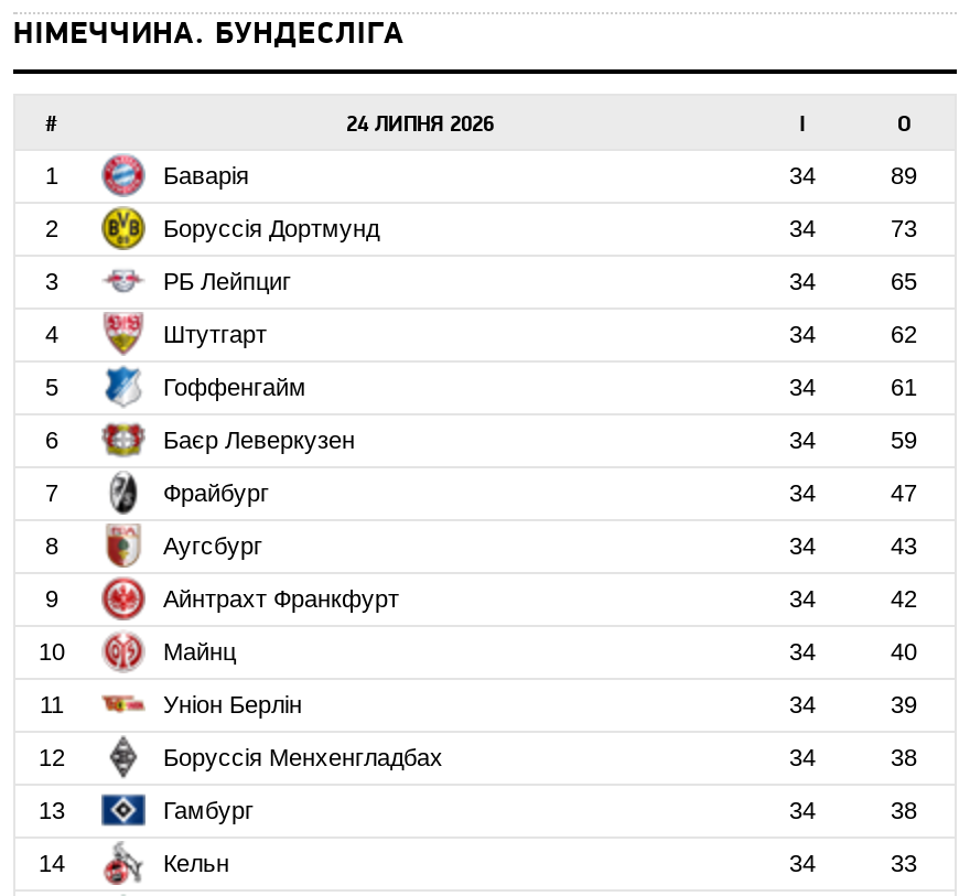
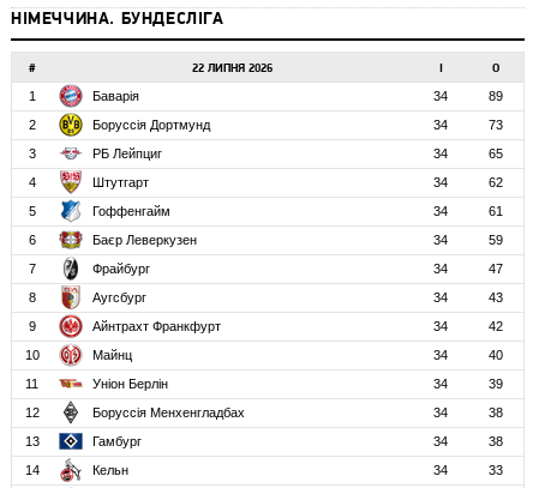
[346,114,494,139] 24 ЛИПНЯ 2026 -> [192,63,273,76] 22 ЛИПНЯ 2026

